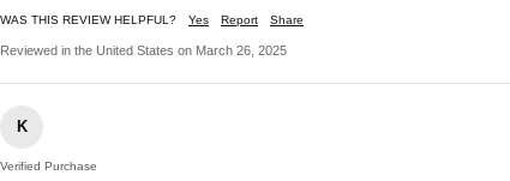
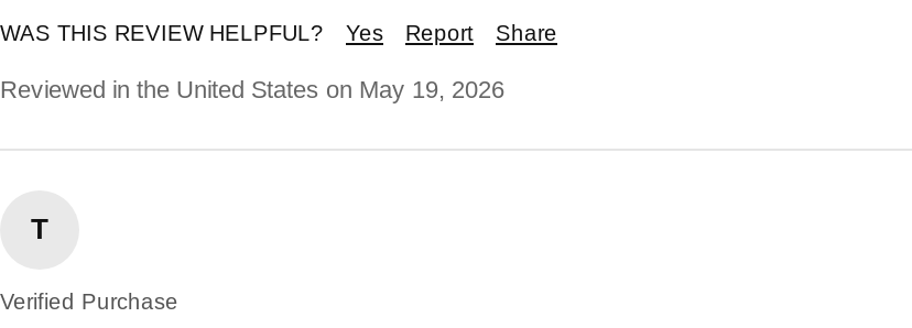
[0,43,287,58] Reviewed in the United States on March 26, 2025 -> [0,76,504,102] Reviewed in the United States on May 19, 2026
[16,117,27,135] K -> [31,212,48,245] T

